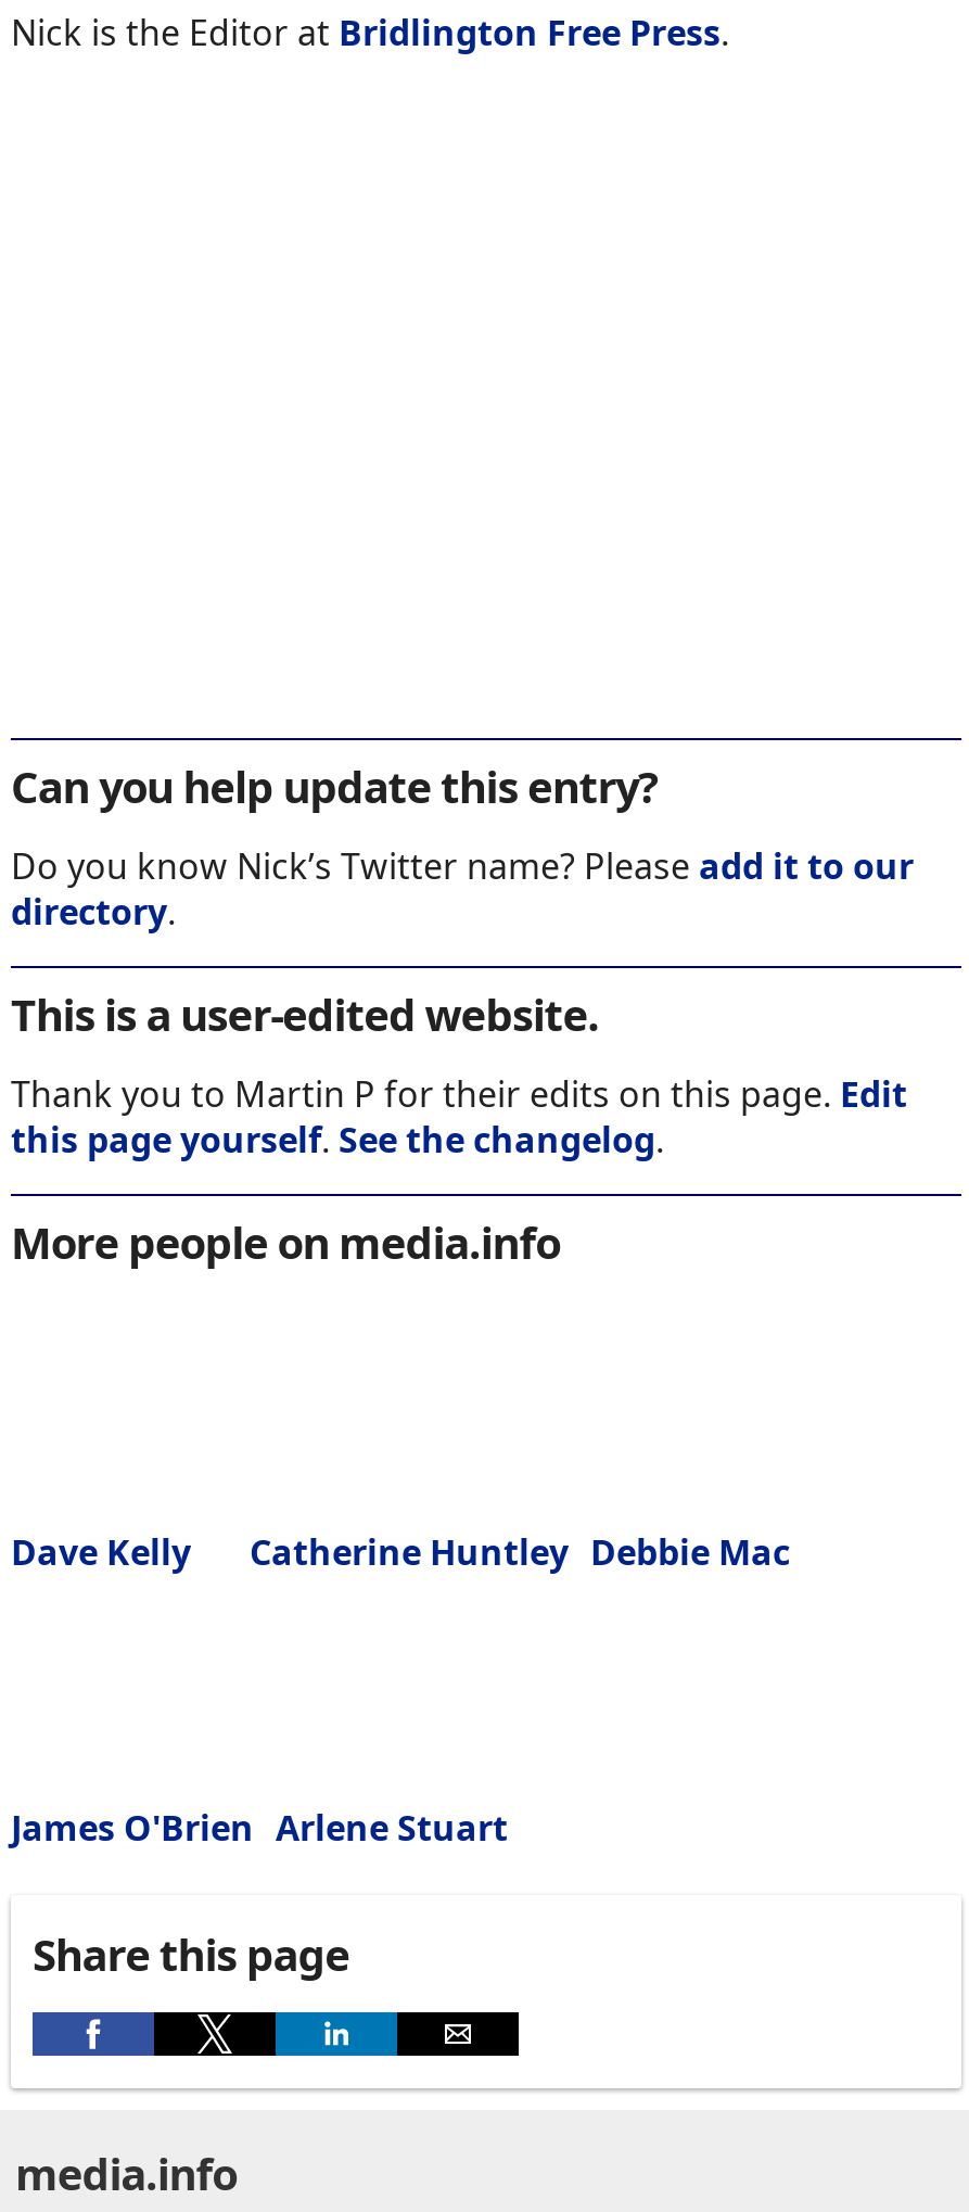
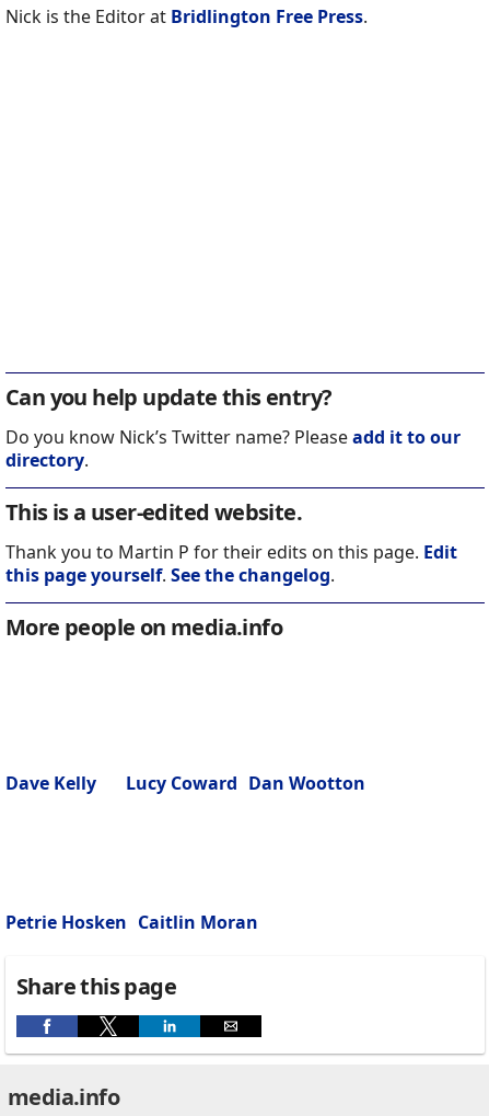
[250,1529,790,1577] Catherine Huntley Debbie Mac -> [126,771,365,796] Lucy Coward Dan Wootton
[11,1805,508,1853] James O'Brien Arlene Stuart -> [5,911,258,935] Petrie Hosken Caitlin Moran

